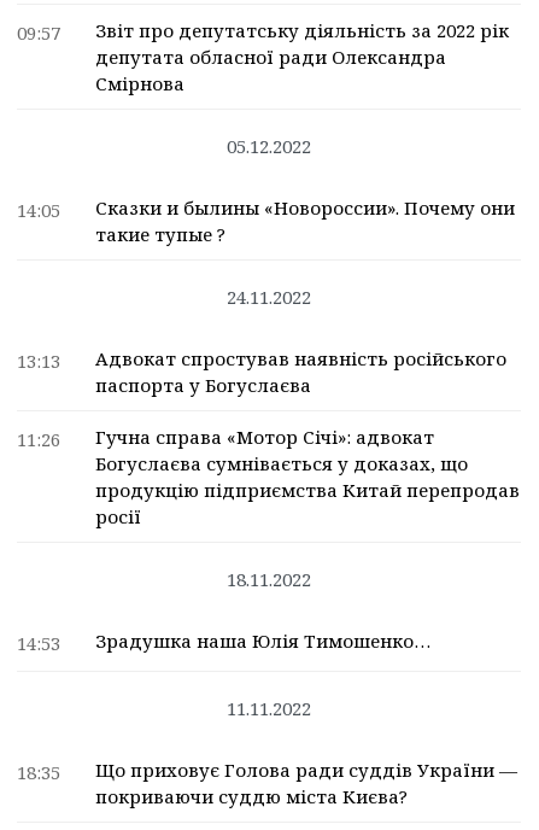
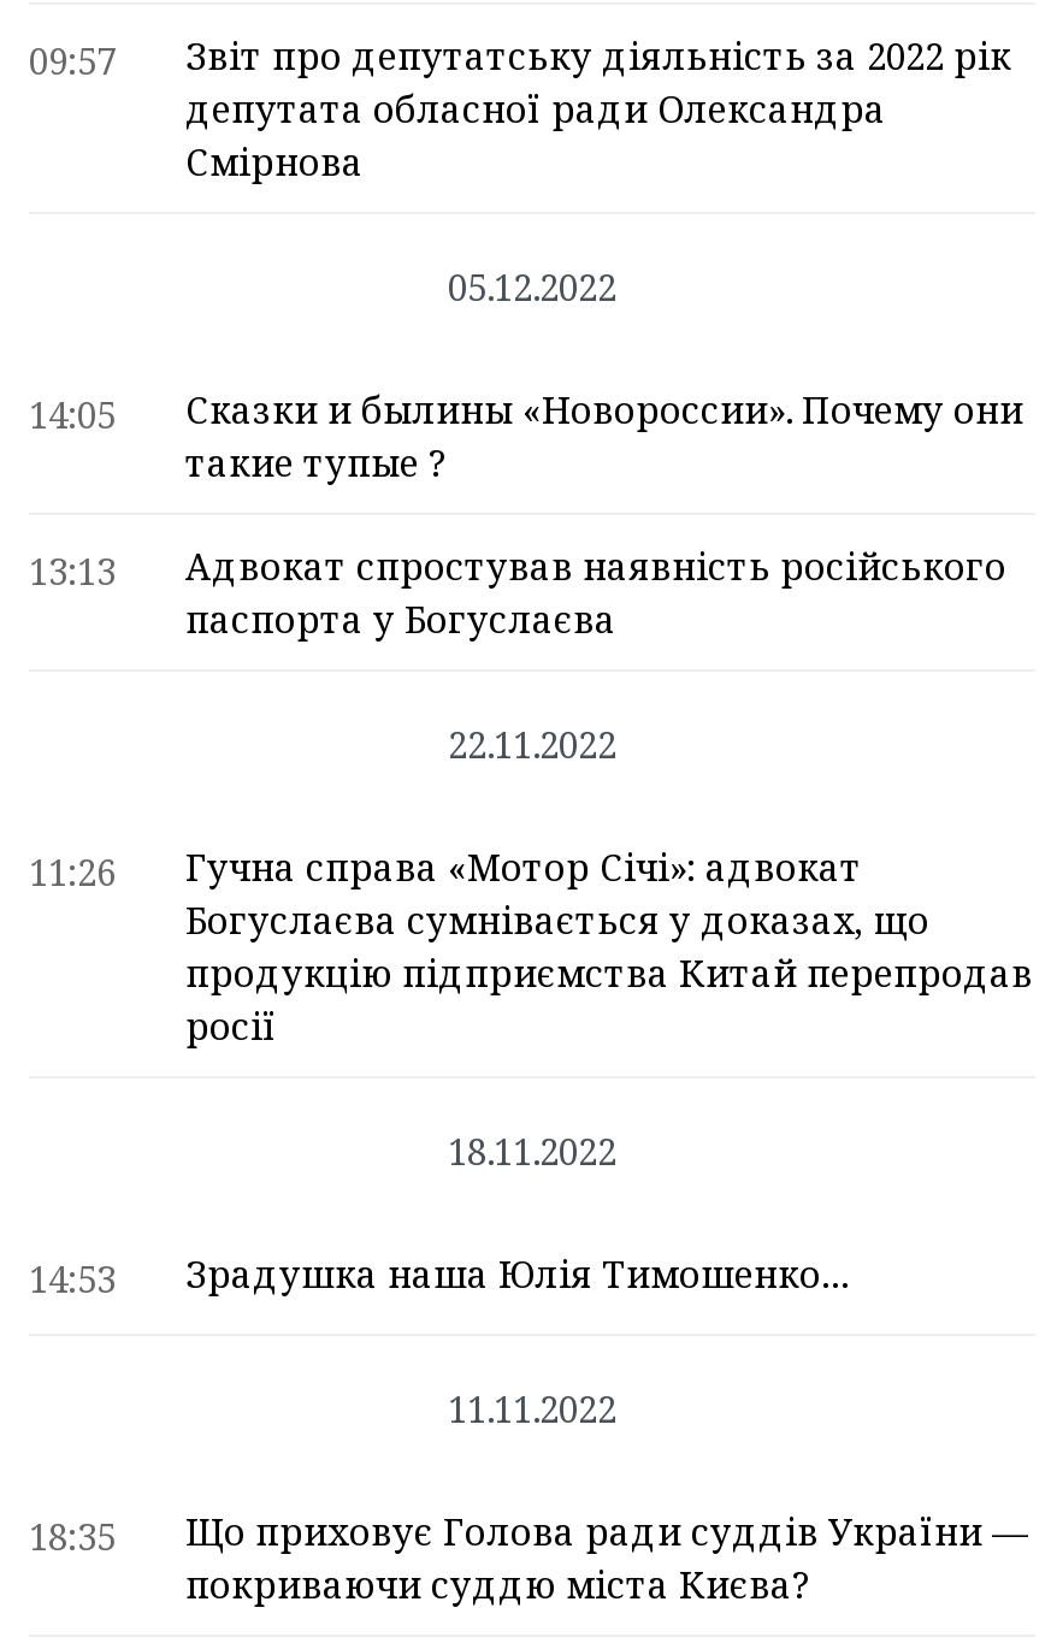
[227,285,311,309] 24.11.2022 -> none
moved [17,346,506,397] -> [29,542,1006,643]: 13:13 | Адвокат спростував наявність російського | паспорта у Богуслаєва
none -> [448,720,616,768] 22.11.2022

